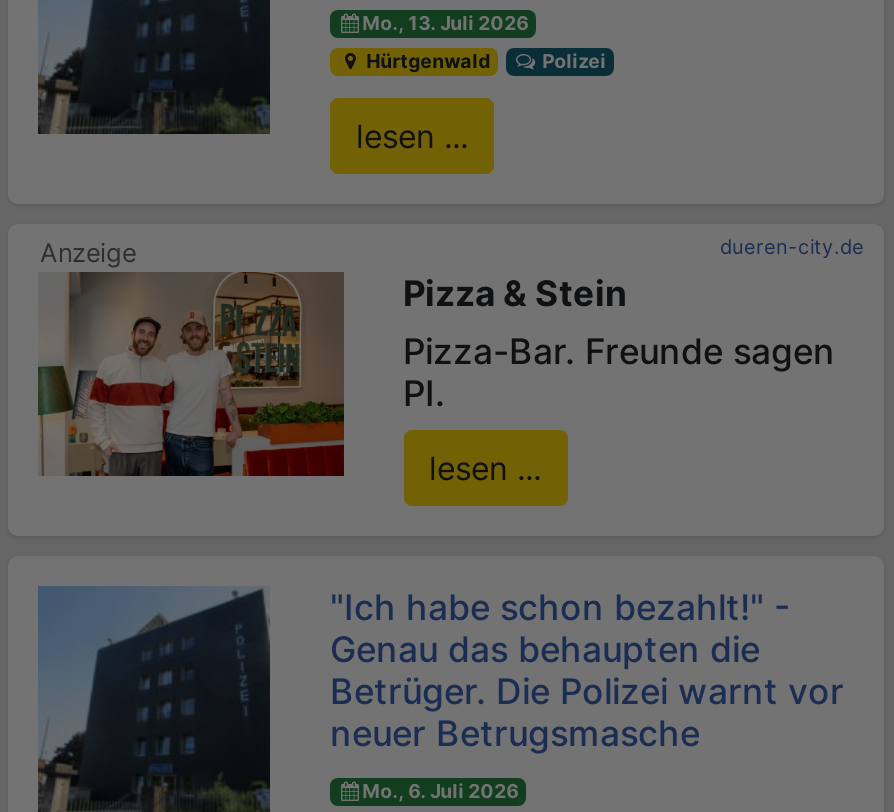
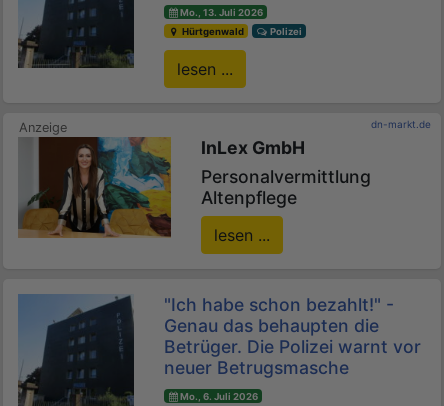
[38,235,864,478] [image] | dueren-city.de | Pizza & Stein | Pizza-Bar. Freunde sagen | PI. -> [18,118,431,239] [image] | dn-markt.de | InLex GmbH | Personalvermittlung | Altenpflege

